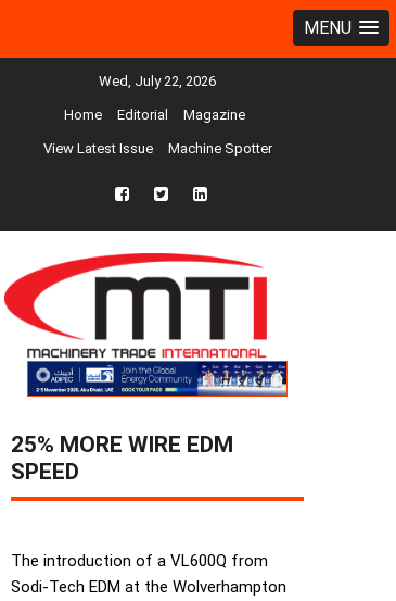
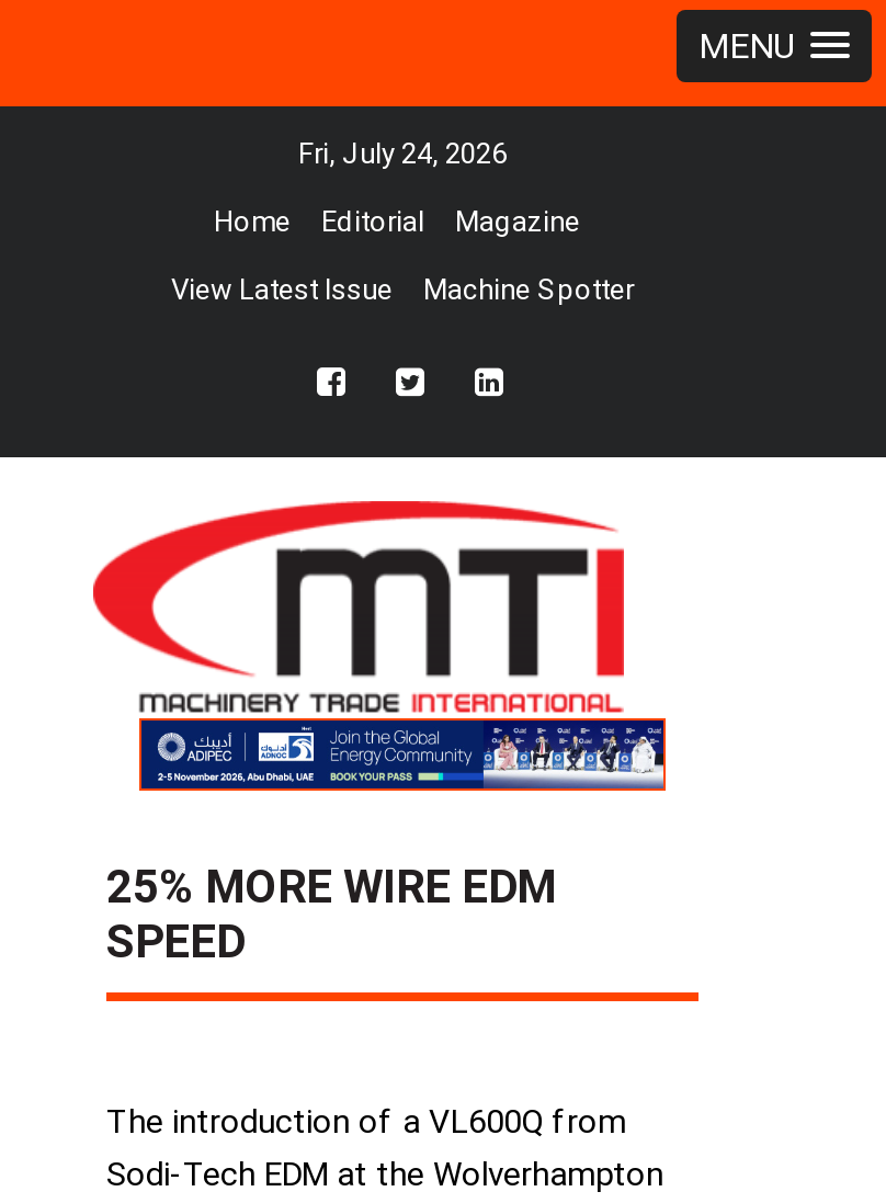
[99,73,216,89] Wed, July 22, 2026 -> [298,137,507,170] Fri, July 24, 2026

